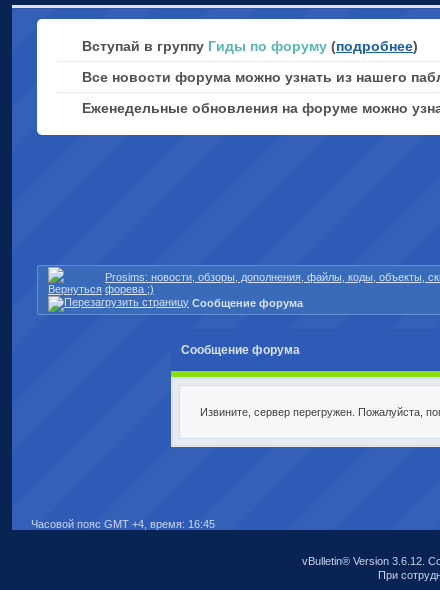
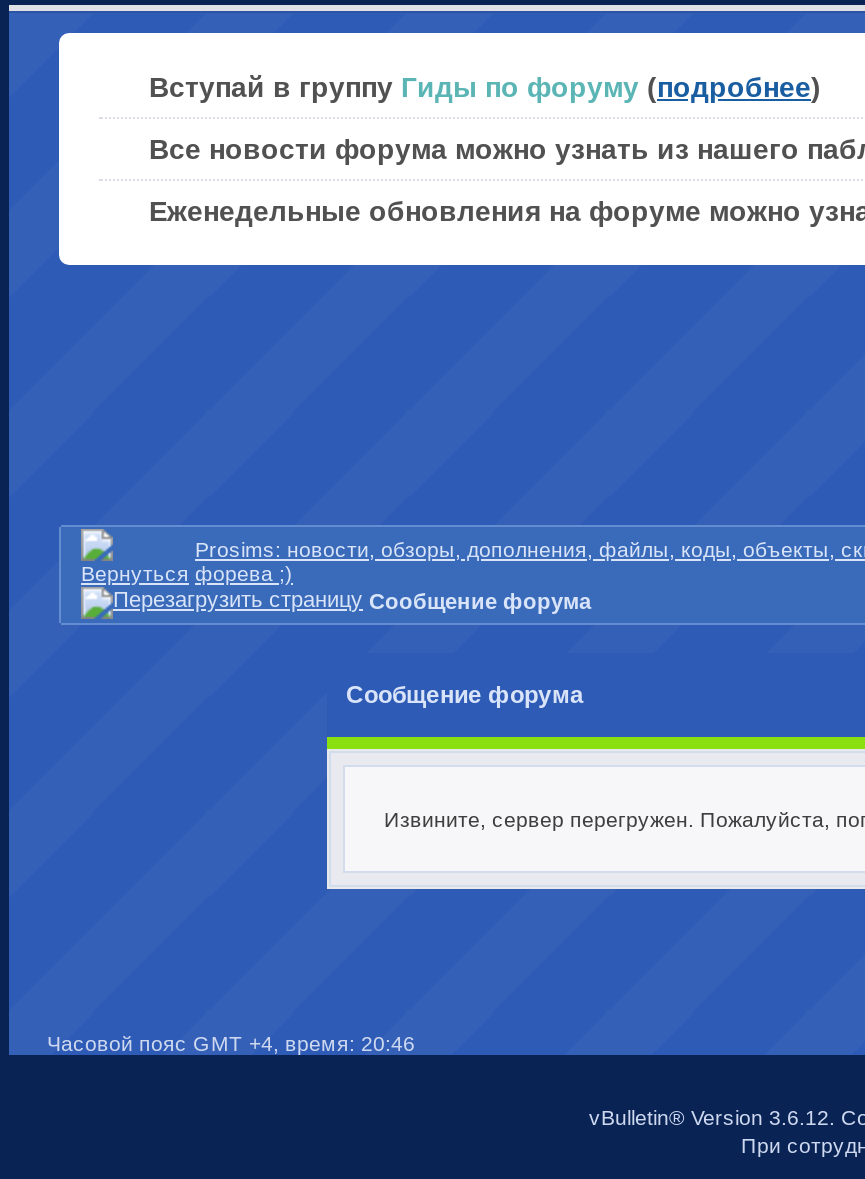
[31,518,215,530] Часовой пояс GMT +4, время: 16:45 -> [47,1031,415,1055] Часовой пояс GMT +4, время: 20:46

